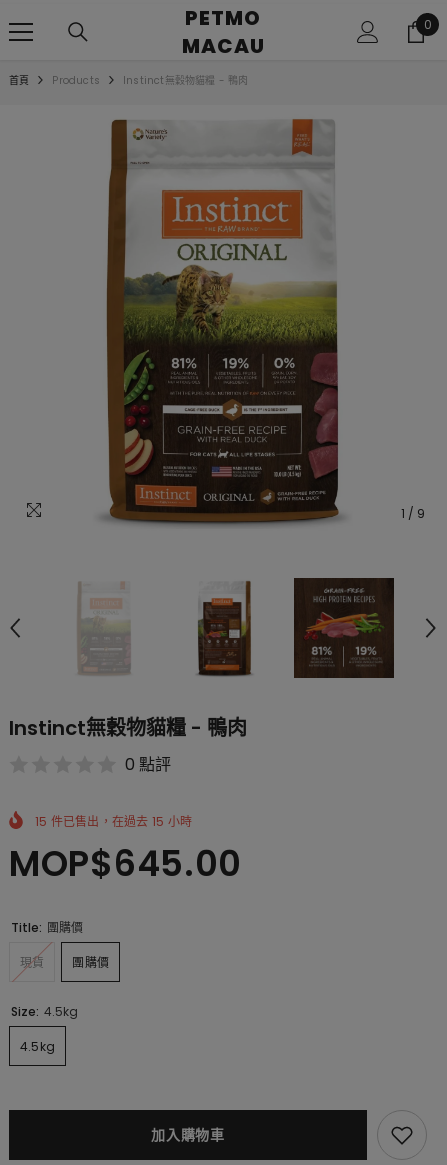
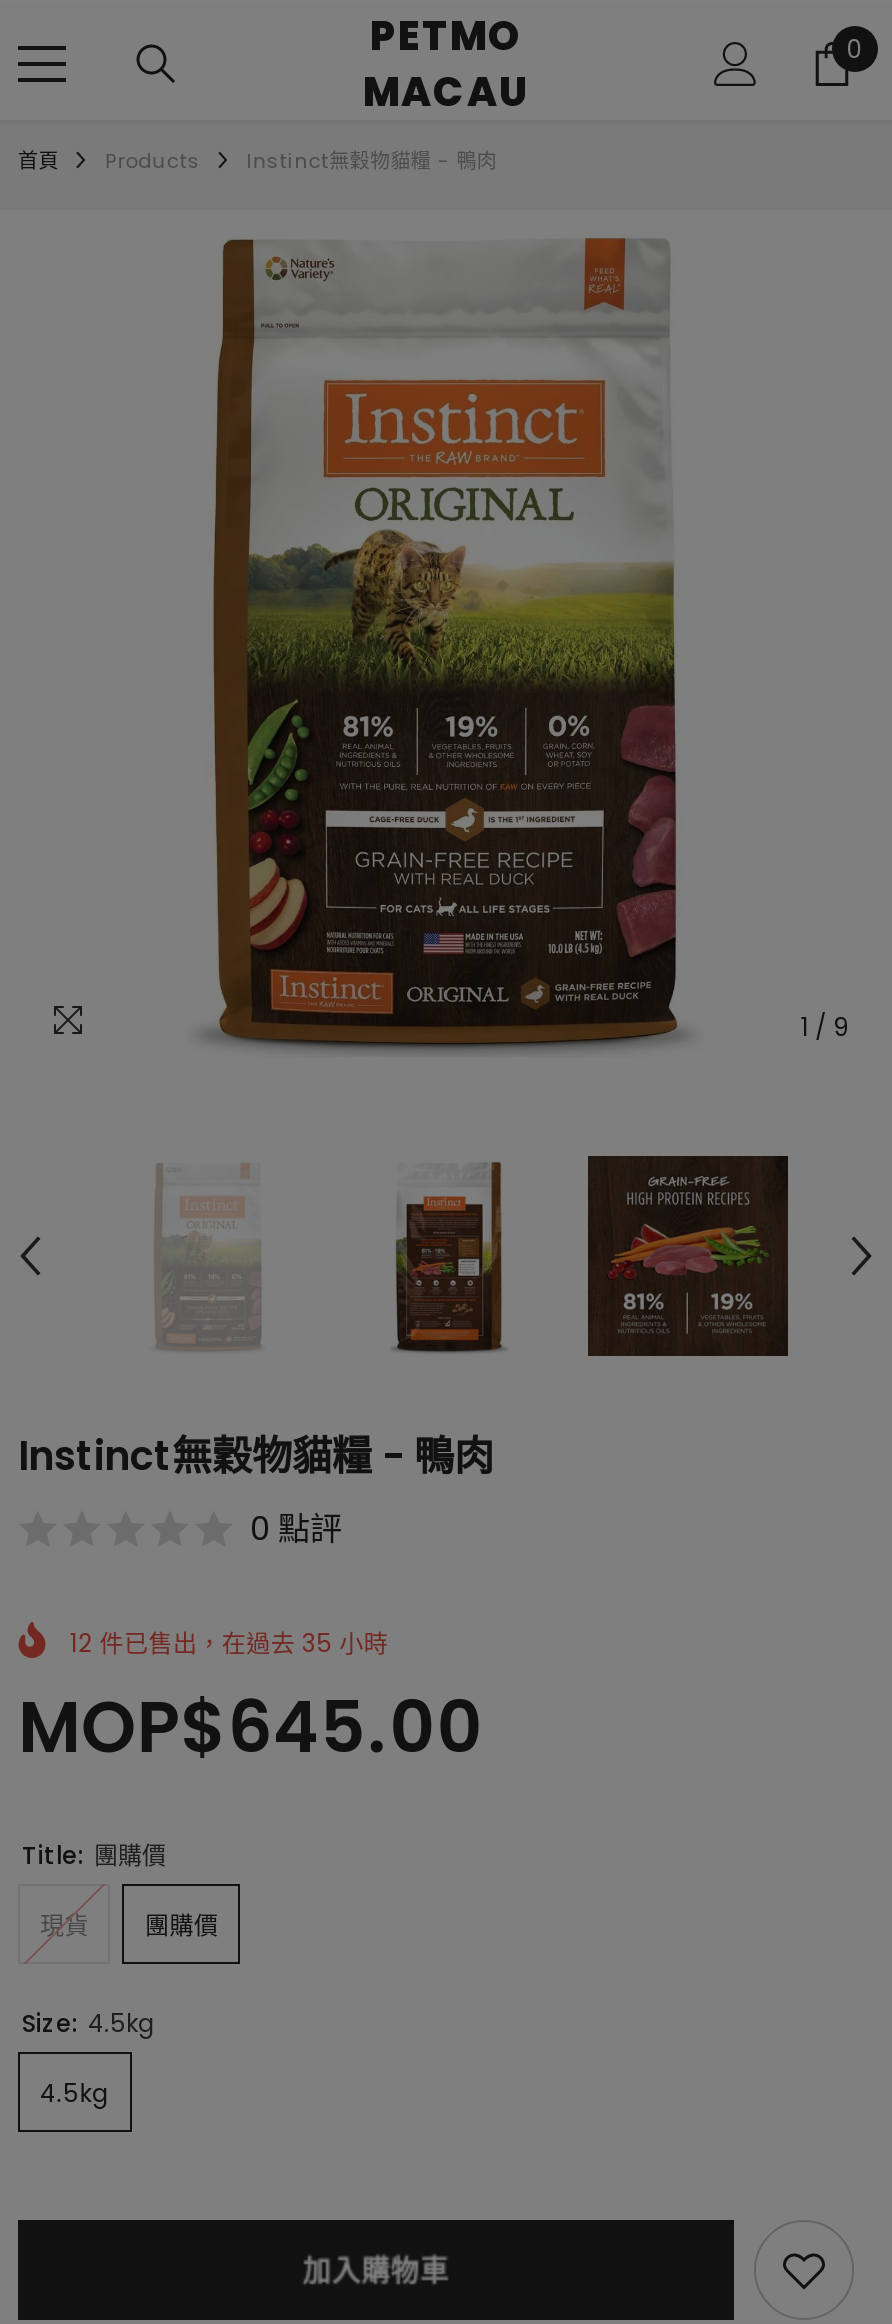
[35,813,192,830] 15件已售出，在過去15小時 -> [70,1625,388,1659] 12件已售出，在過去35小時

